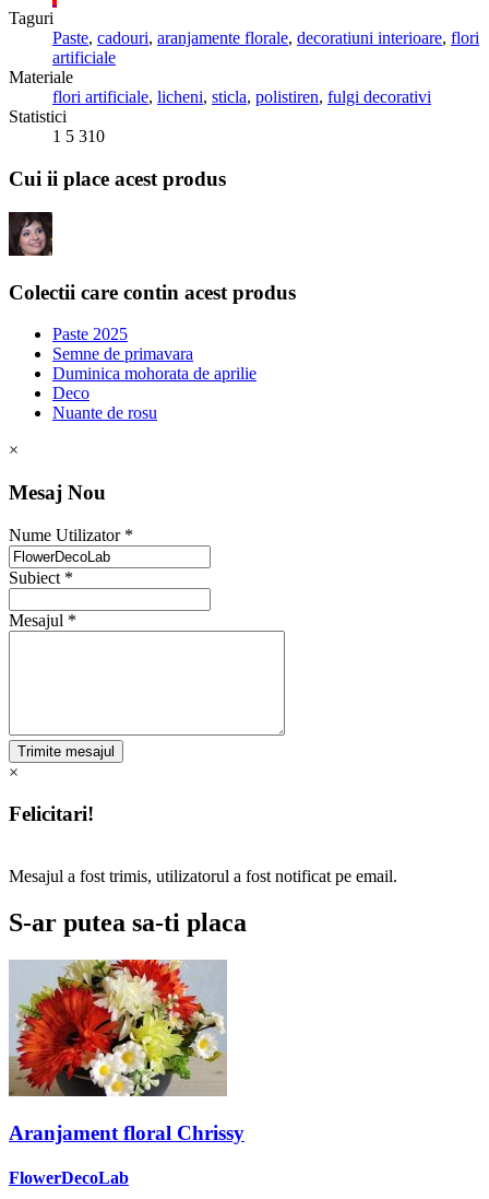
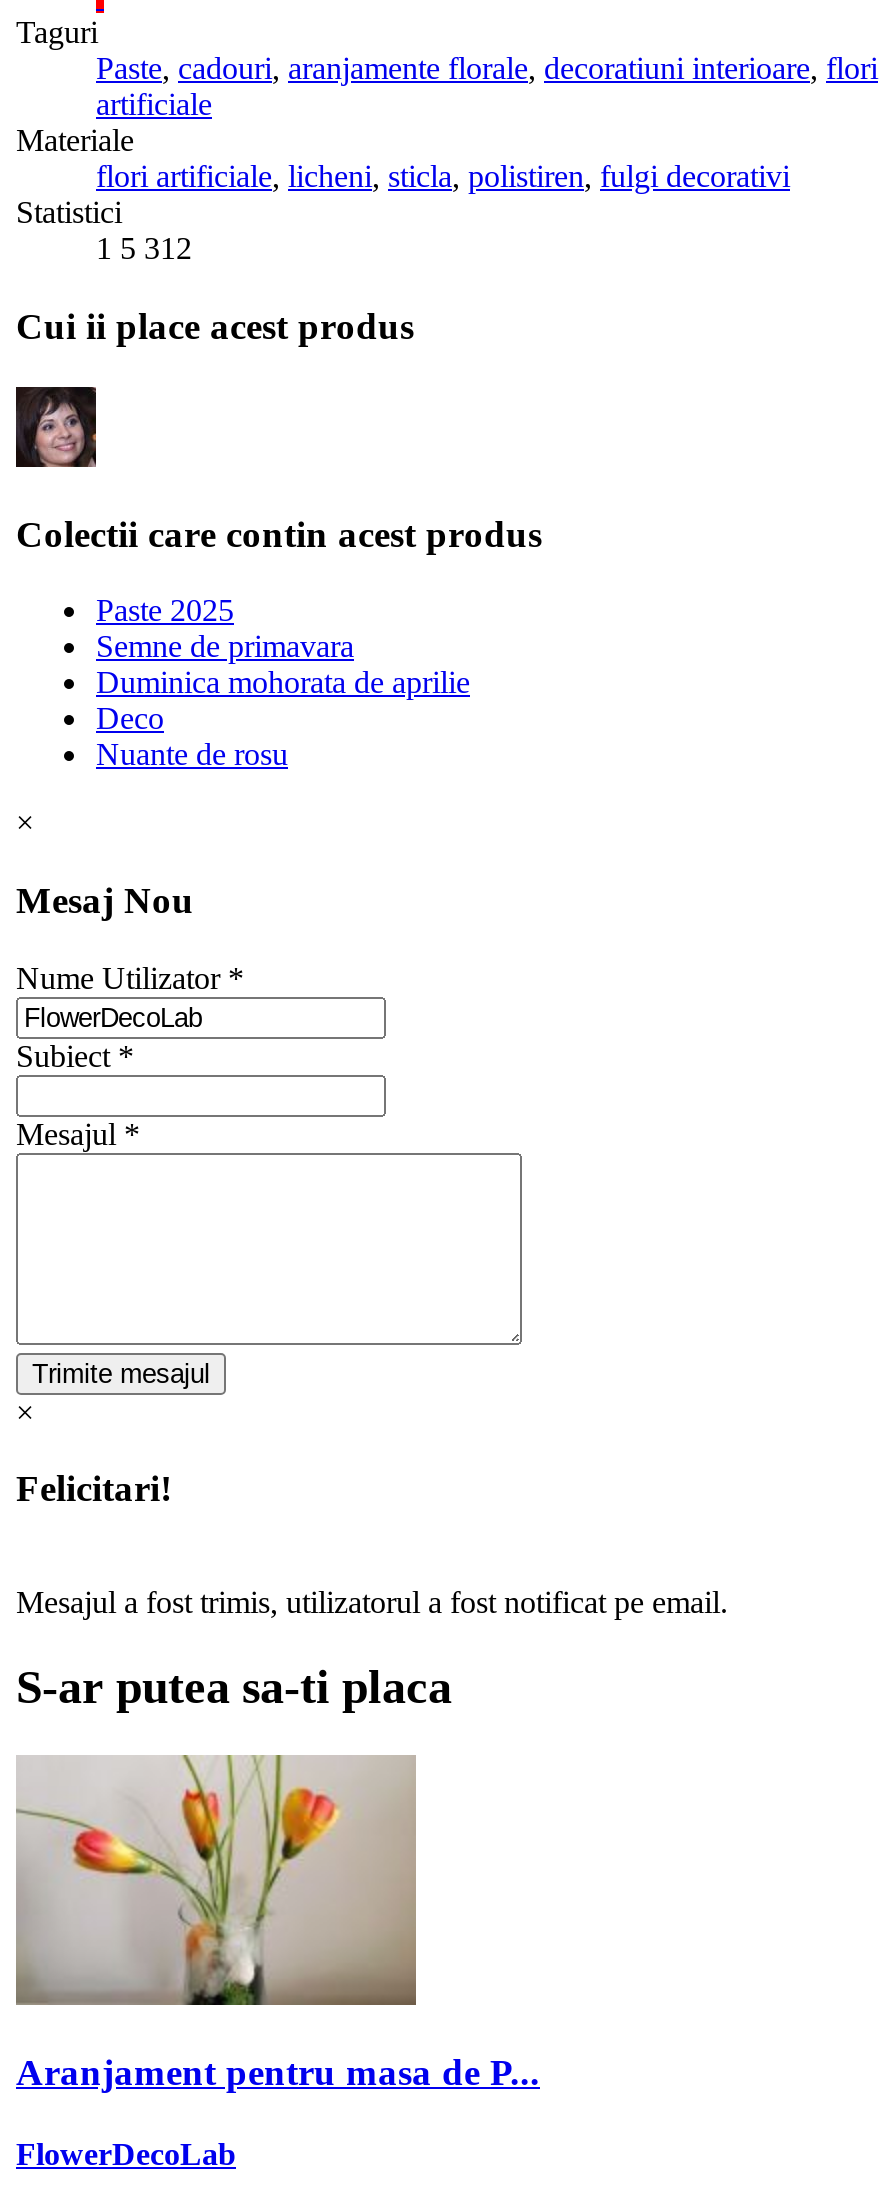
[52,127,105,146] 1 5 310 -> [96,232,192,266] 1 5 312
[9,959,244,1144] [image] | Aranjament floral Chrissy -> [16,1753,540,2092] [image] | Aranjament pentru masa de P...

